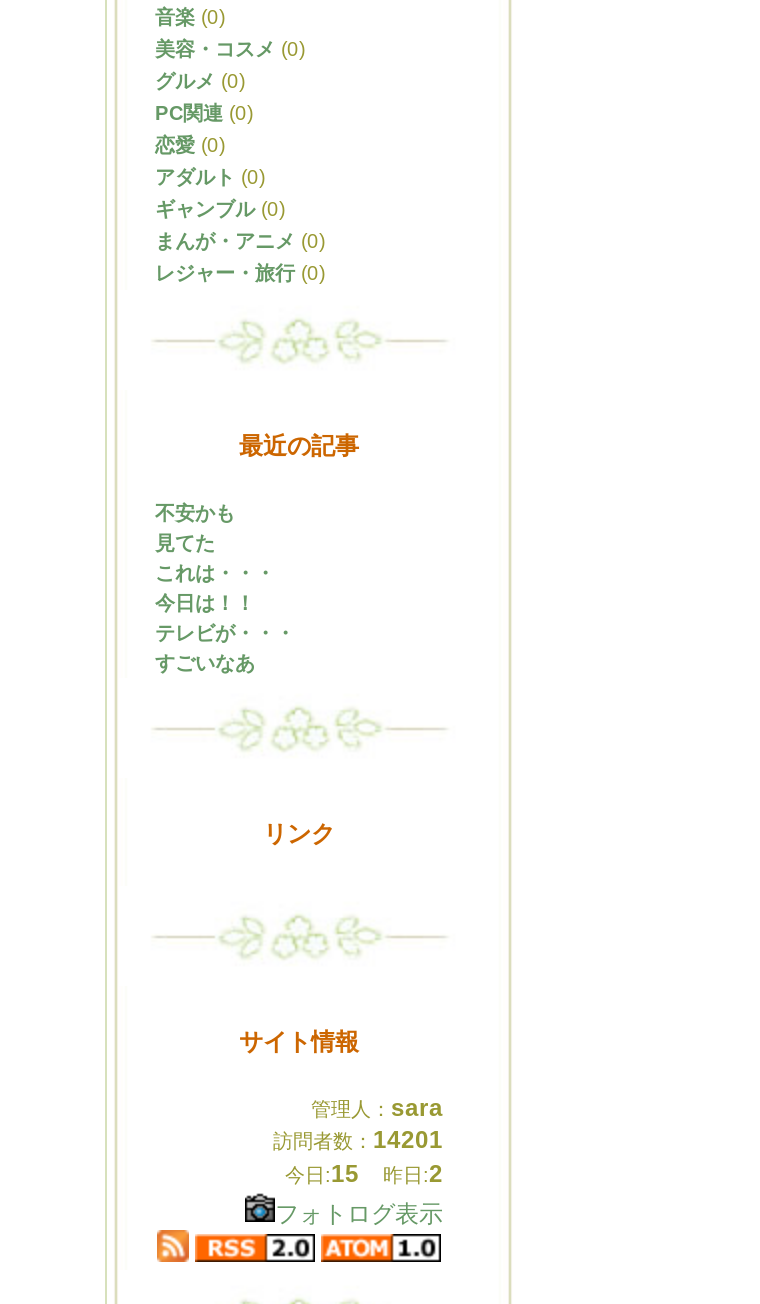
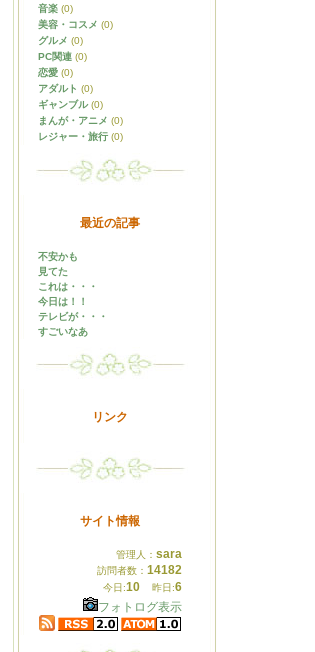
[273,1126,443,1154] 訪問者数：14201 -> [97,563,182,577] 訪問者数：14182
[285,1160,359,1188] 今日: 15 -> [103,580,140,594] 今日: 10
[383,1160,443,1188] 昨日: 2 -> [152,580,182,594] 昨日: 6

